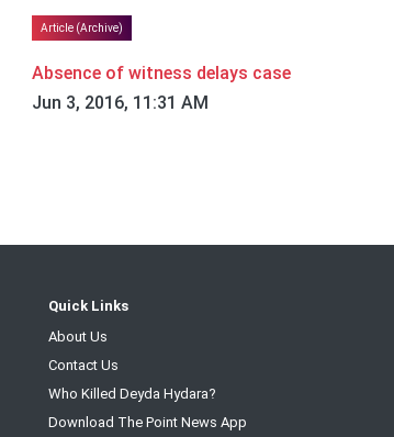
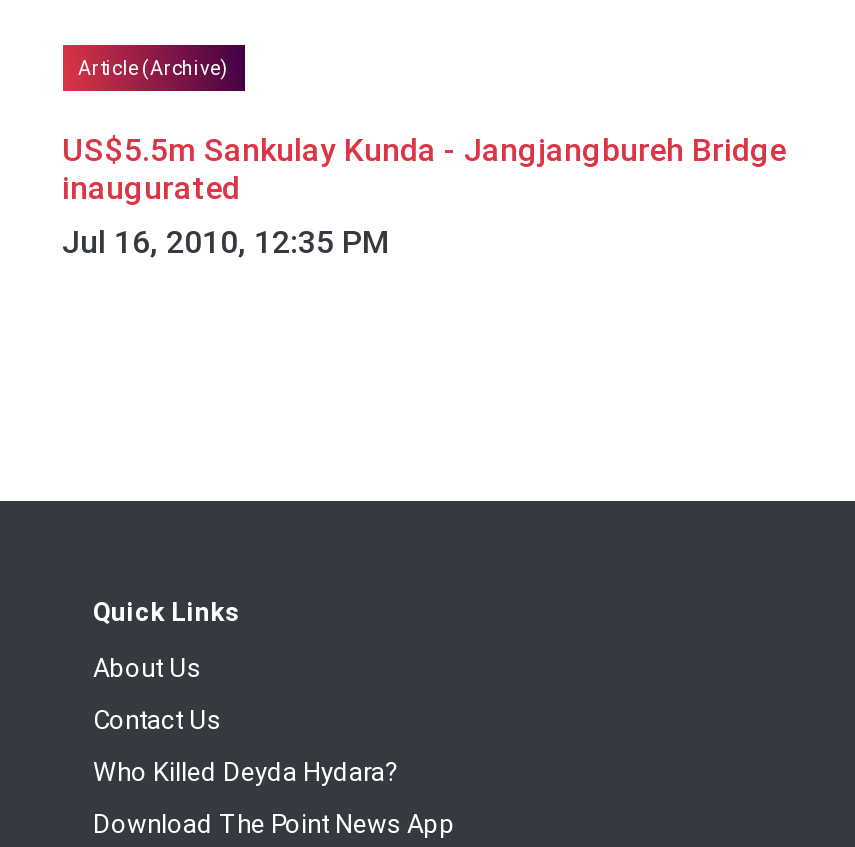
[31,62,290,113] Absence of witness delays case | Jun 3, 2016, 11:31 AM -> [62,131,786,261] US$5.5m Sankulay Kunda - Jangjangbureh Bridge | inaugurated | Jul 16, 2010, 12:35 PM

